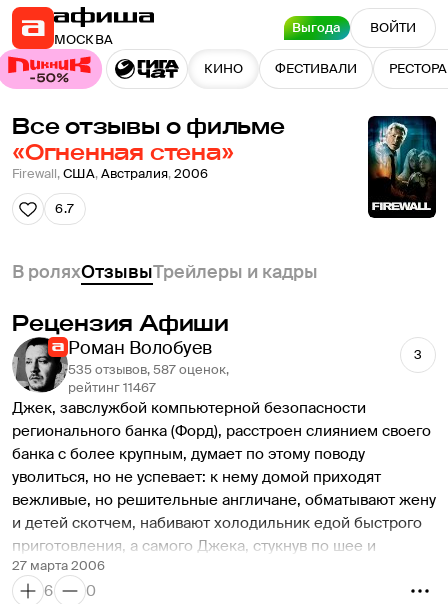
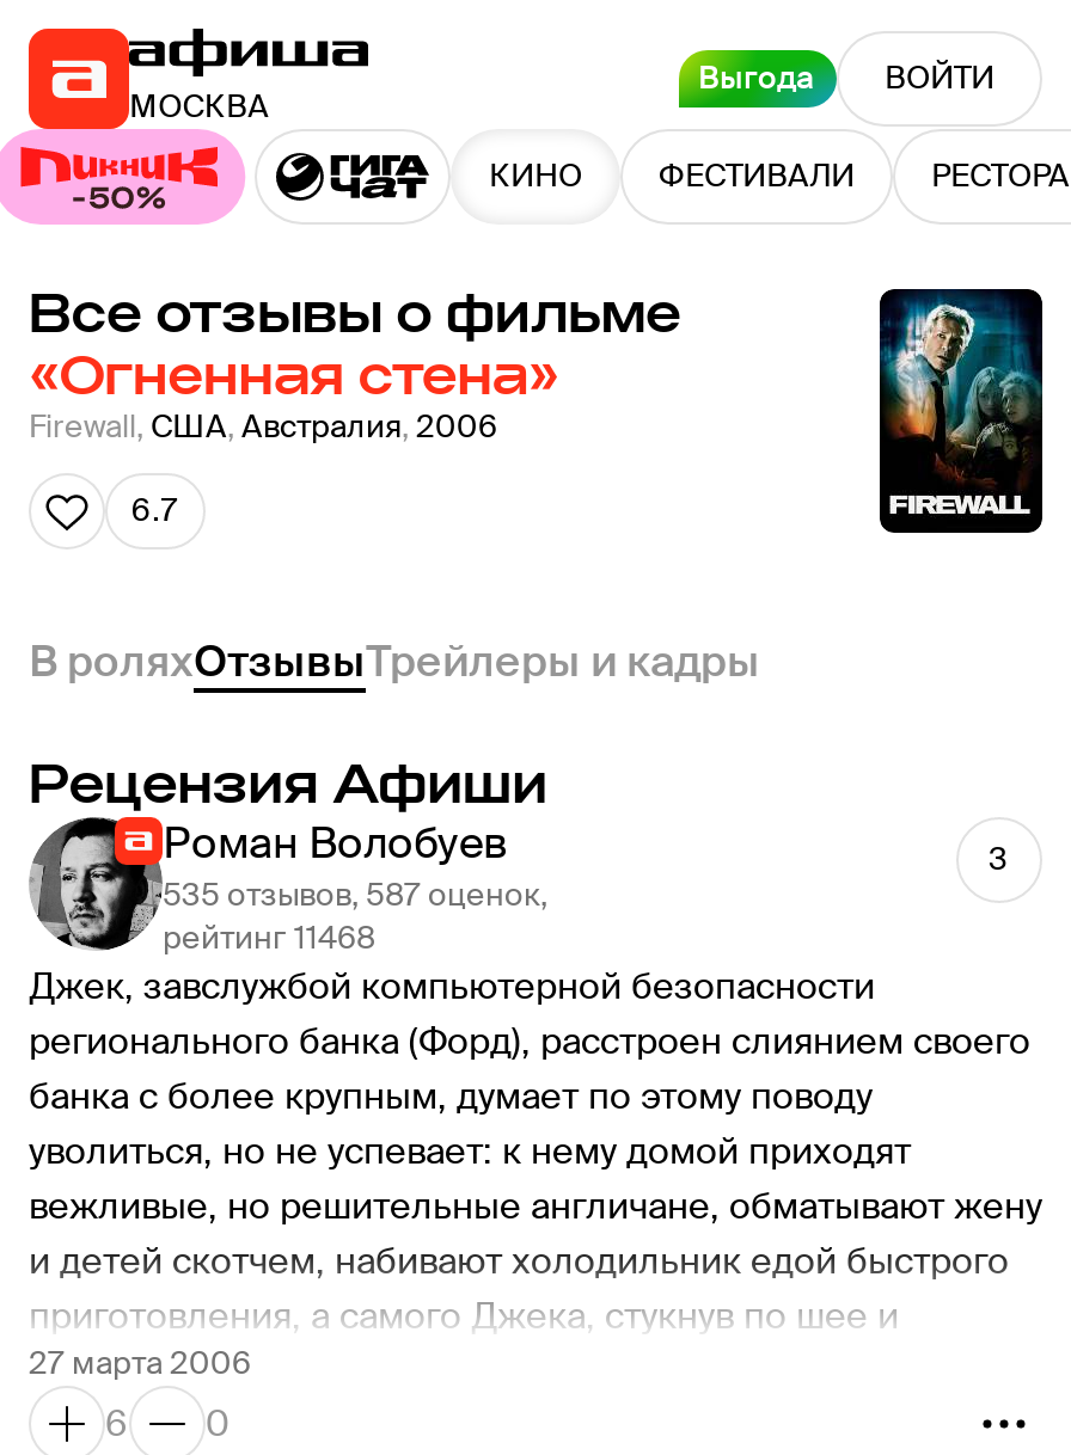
[68,379,156,396] рейтинг 11467 -> [163,917,375,958] рейтинг 11468

